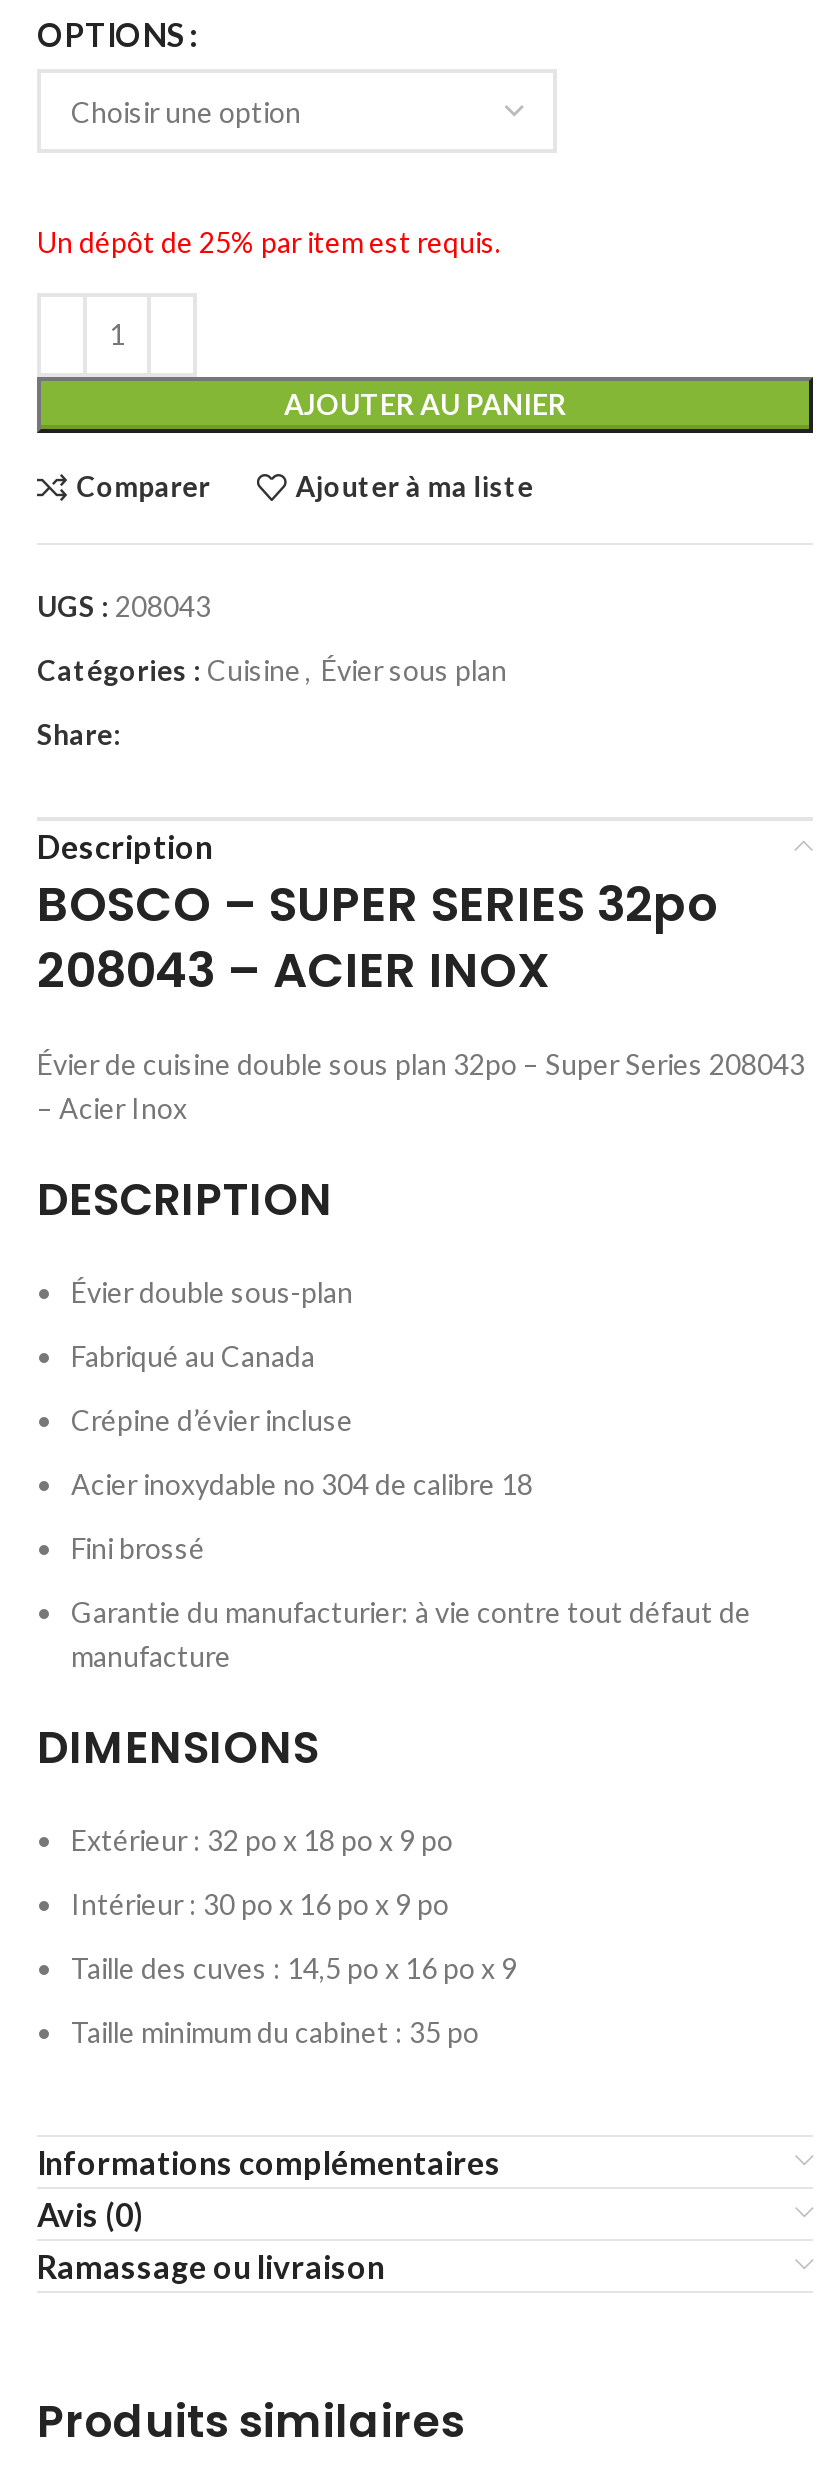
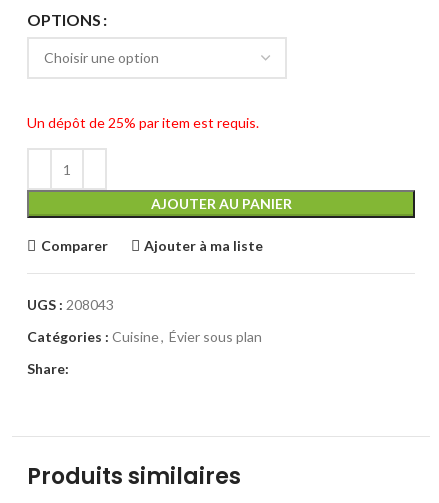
[37,827,805,2285] Description | BOSCO – SUPER SERIES 32po | 208043 – ACIER INOX | Évier de cuisine double sous plan 32po – Super Series 208043 | – Acier Inox | DESCRIPTION | Évier double sous-plan | Fabriqué au Canada | Crépine d’évier incluse | Acier inoxydable no 304 de calibre 18 | Fini brossé | Garantie du manufacturier: à vie contre tout défaut de | manufacture | DIMENSIONS | Extérieur : 32 po x 18 po x 9 po | Intérieur : 30 po x 16 po x 9 po | Taille des cuves : 14,5 po x 16 po x 9 | Taille minimum du cabinet : 35 po | Informations complémentaires | Avis (0) | Ramassage ou livraison -> none

